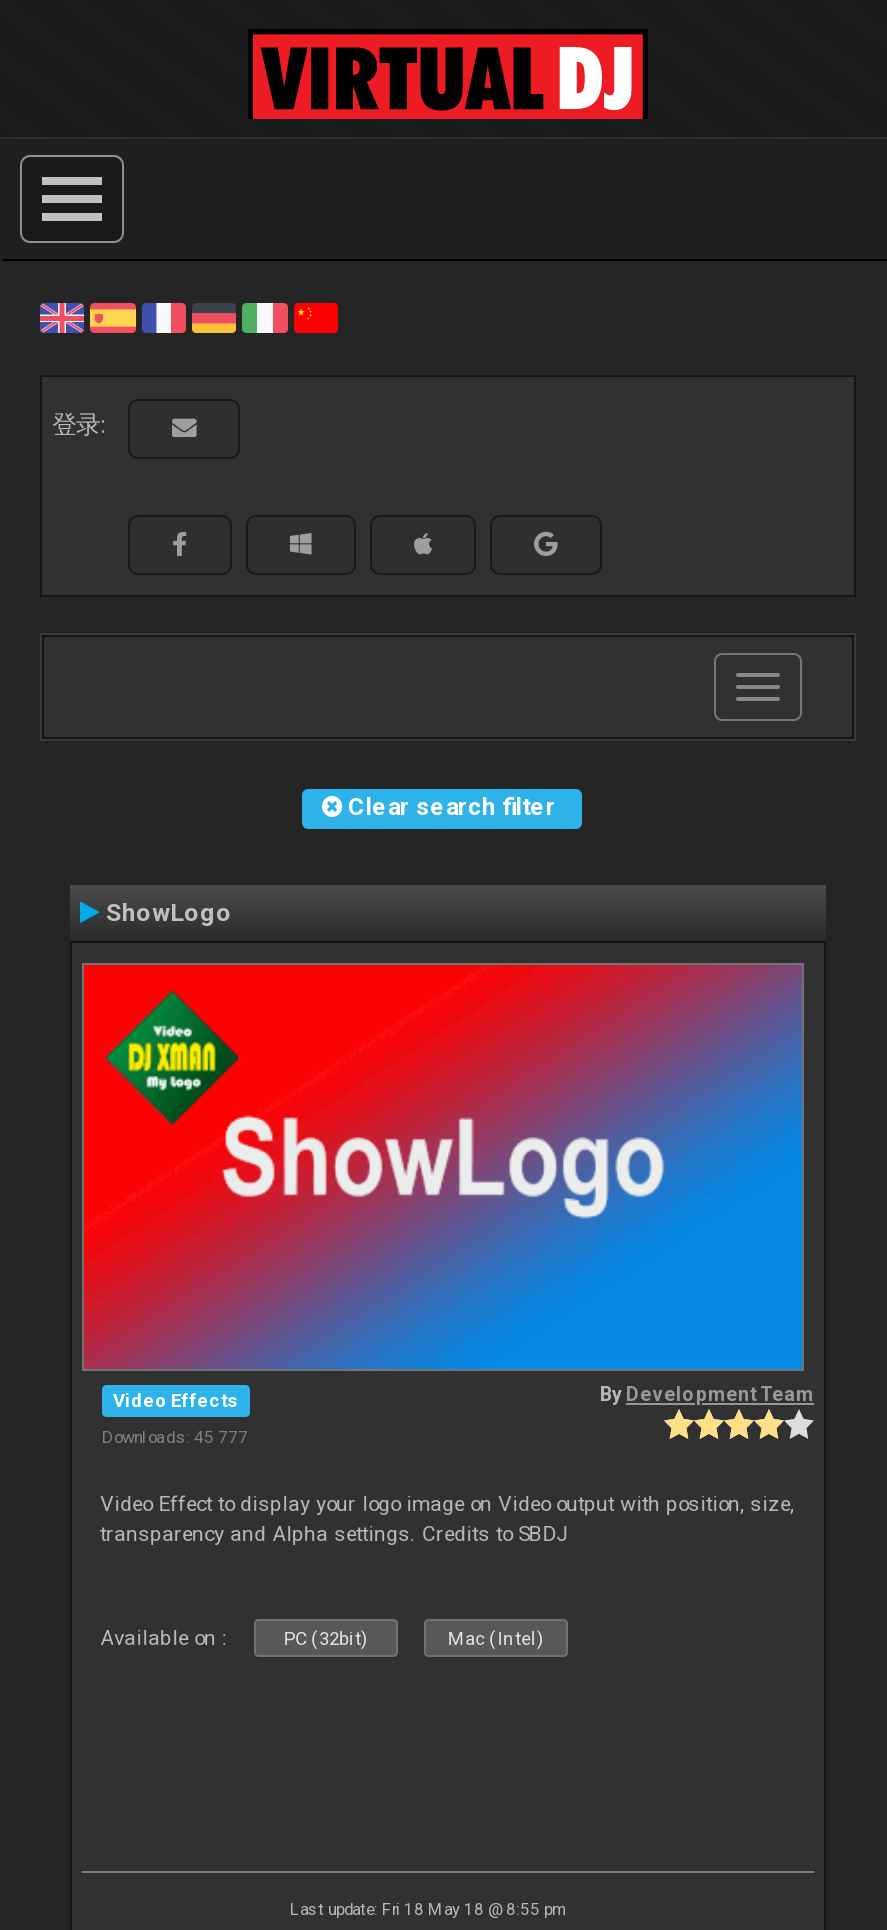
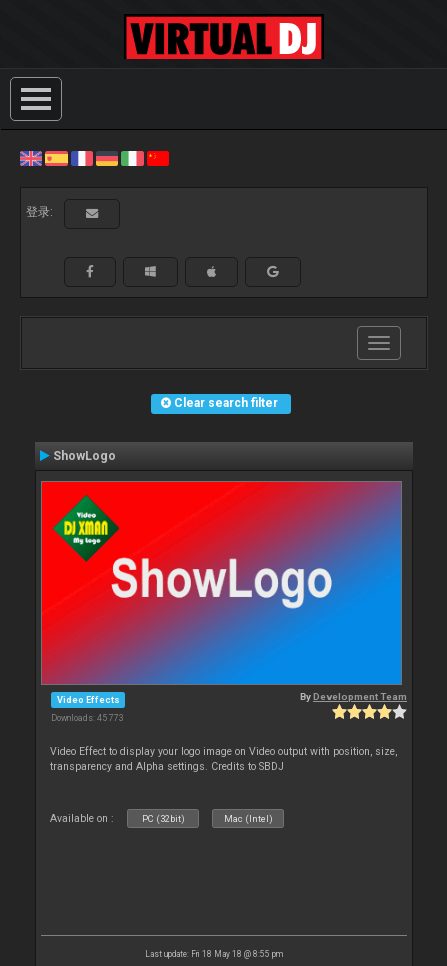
[102,1426,248,1446] Downloads: 45 777 -> [51,713,124,723] Downloads: 45 773

